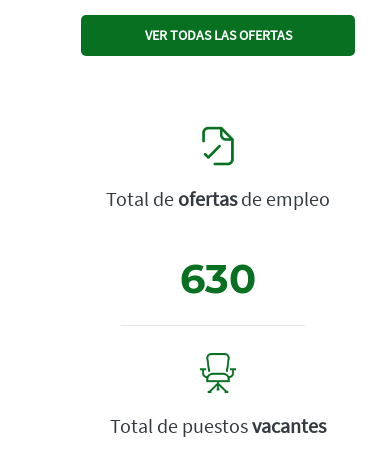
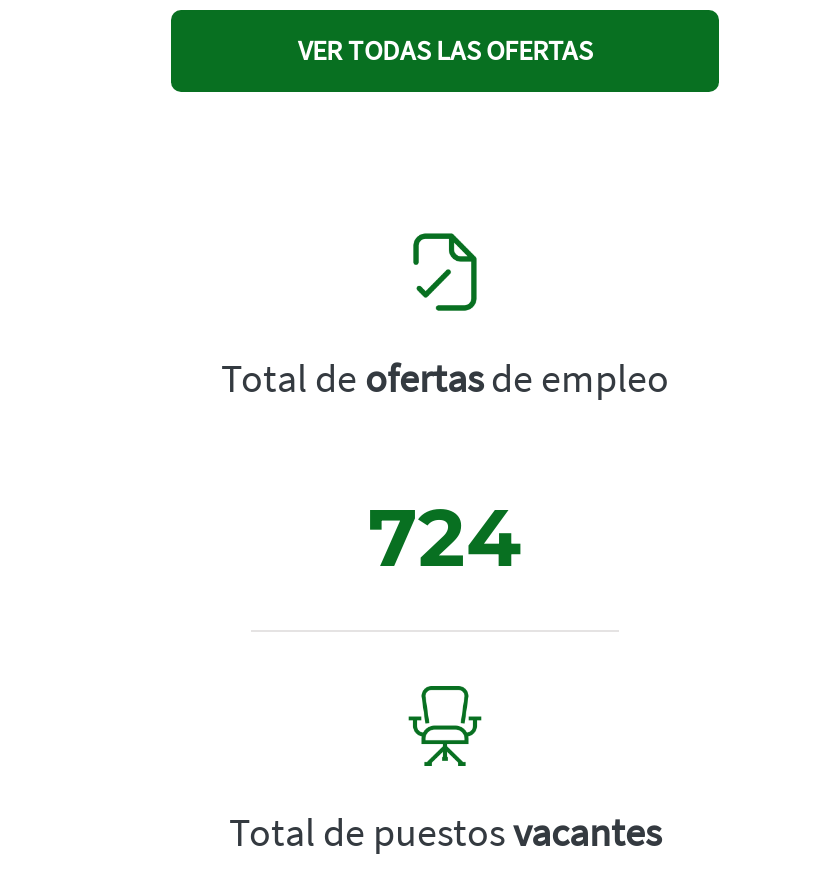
[180,254,256,303] 630 -> [368,488,522,586] 724

